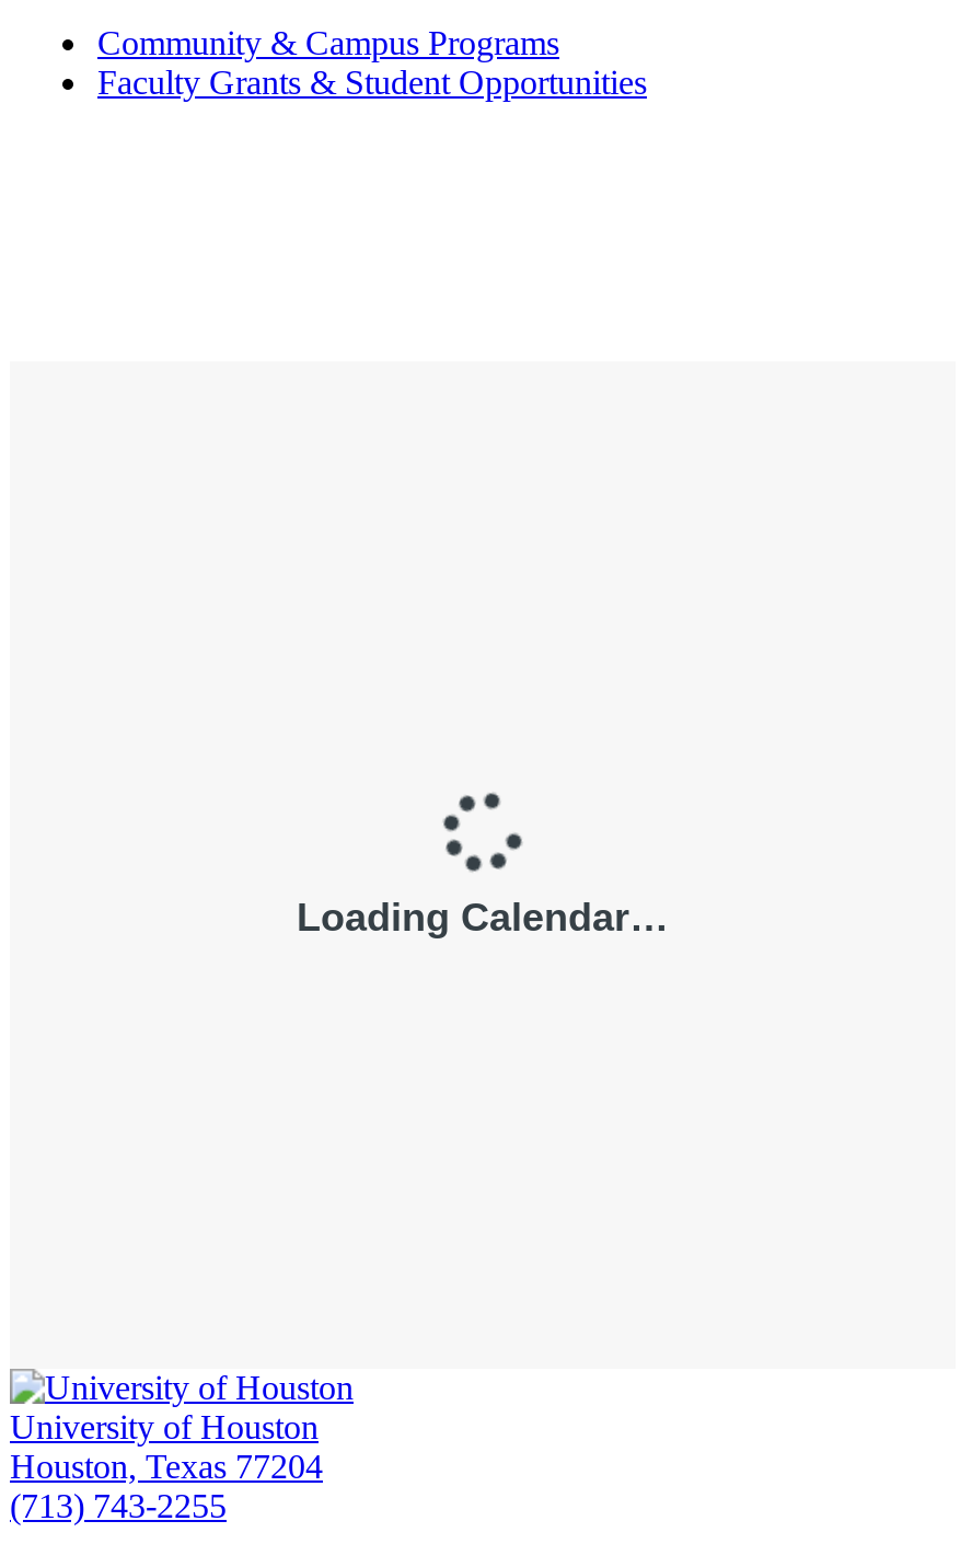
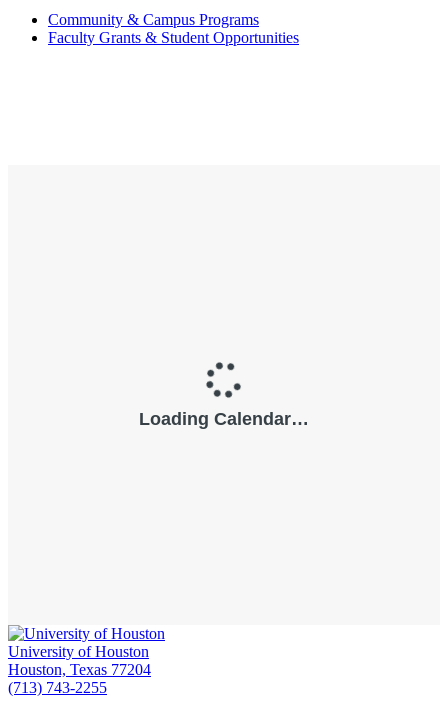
[441,791,524,874] [image] -> [205,361,242,399] [image]

